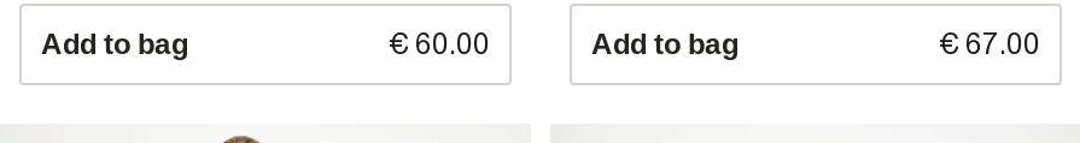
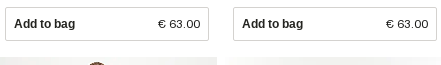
[389,28,490,61] € 60.00 -> [158,17,200,31] € 63.00
[939,28,1040,61] € 67.00 -> [386,17,428,31] € 63.00

